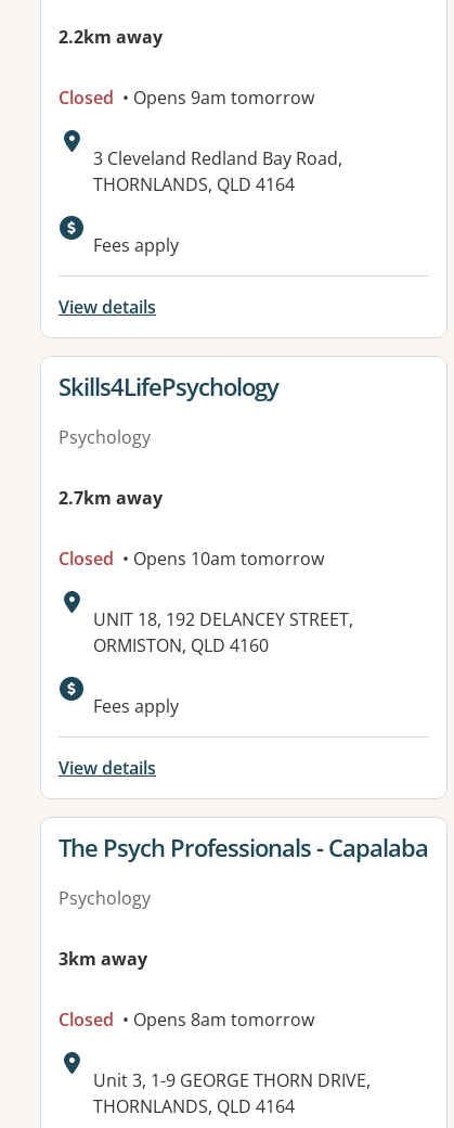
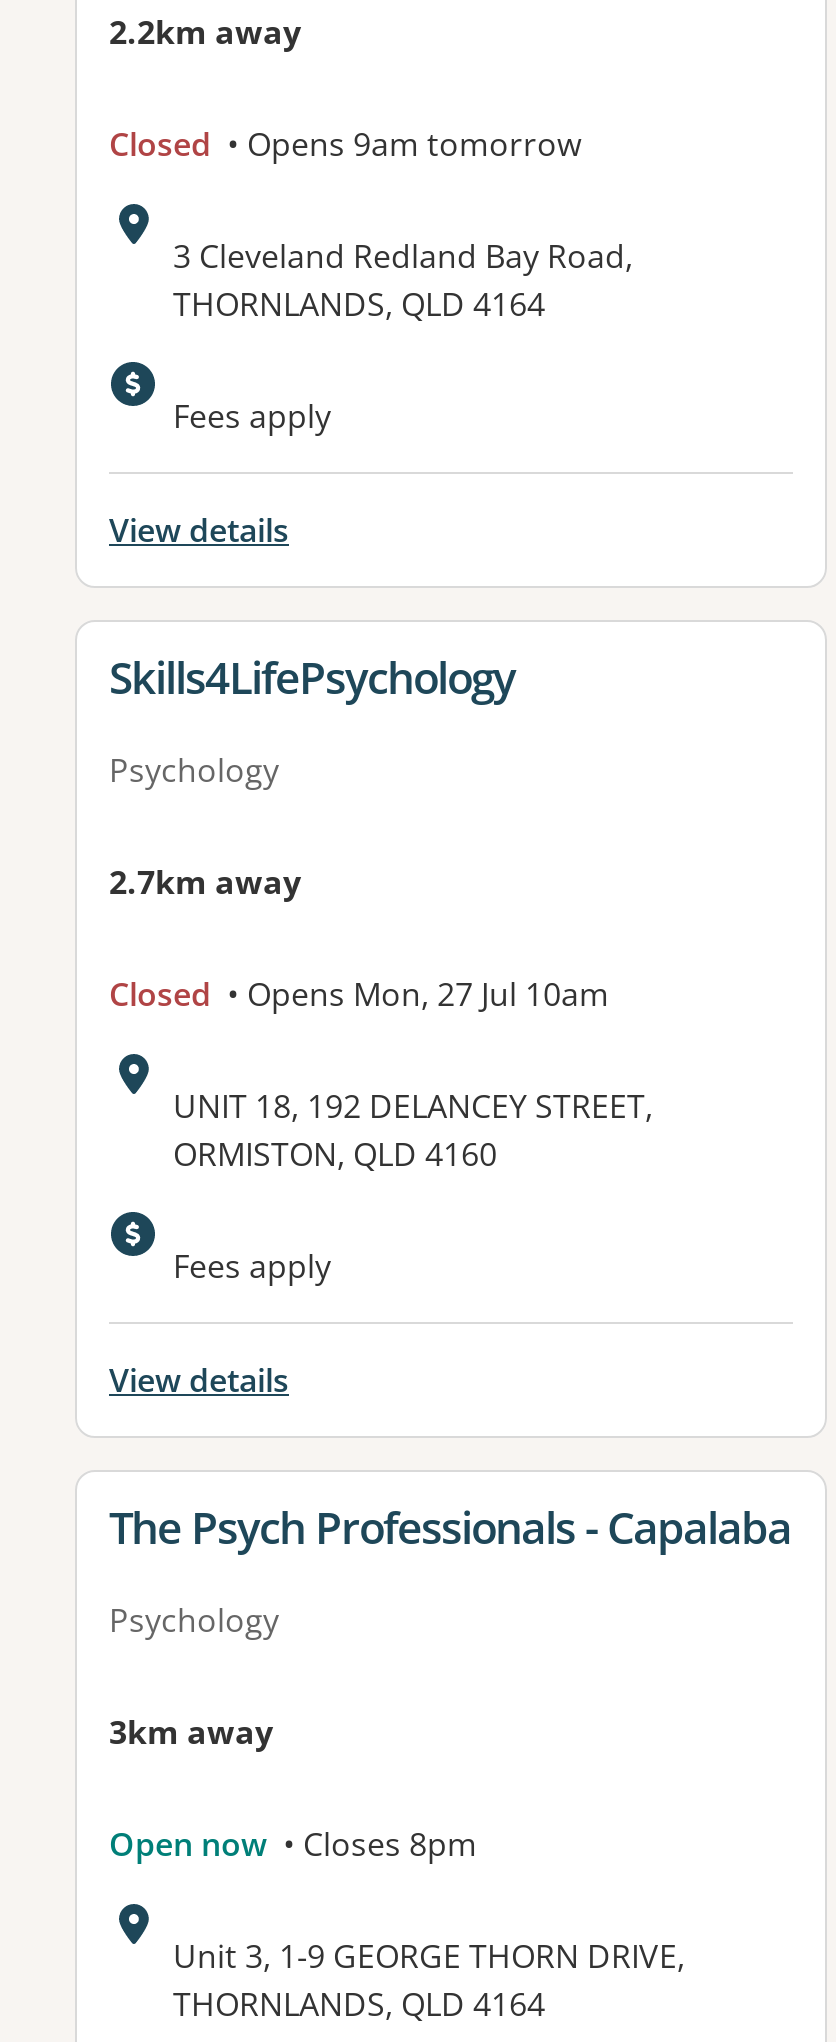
[59,547,324,571] Closed • Opens 10am tomorrow -> [109,973,609,1017] Closed • Opens Mon, 27 Jul 10am
[59,1008,314,1032] Closed • Opens 8am tomorrow -> [109,1823,477,1867] Open now • Closes 8pm

